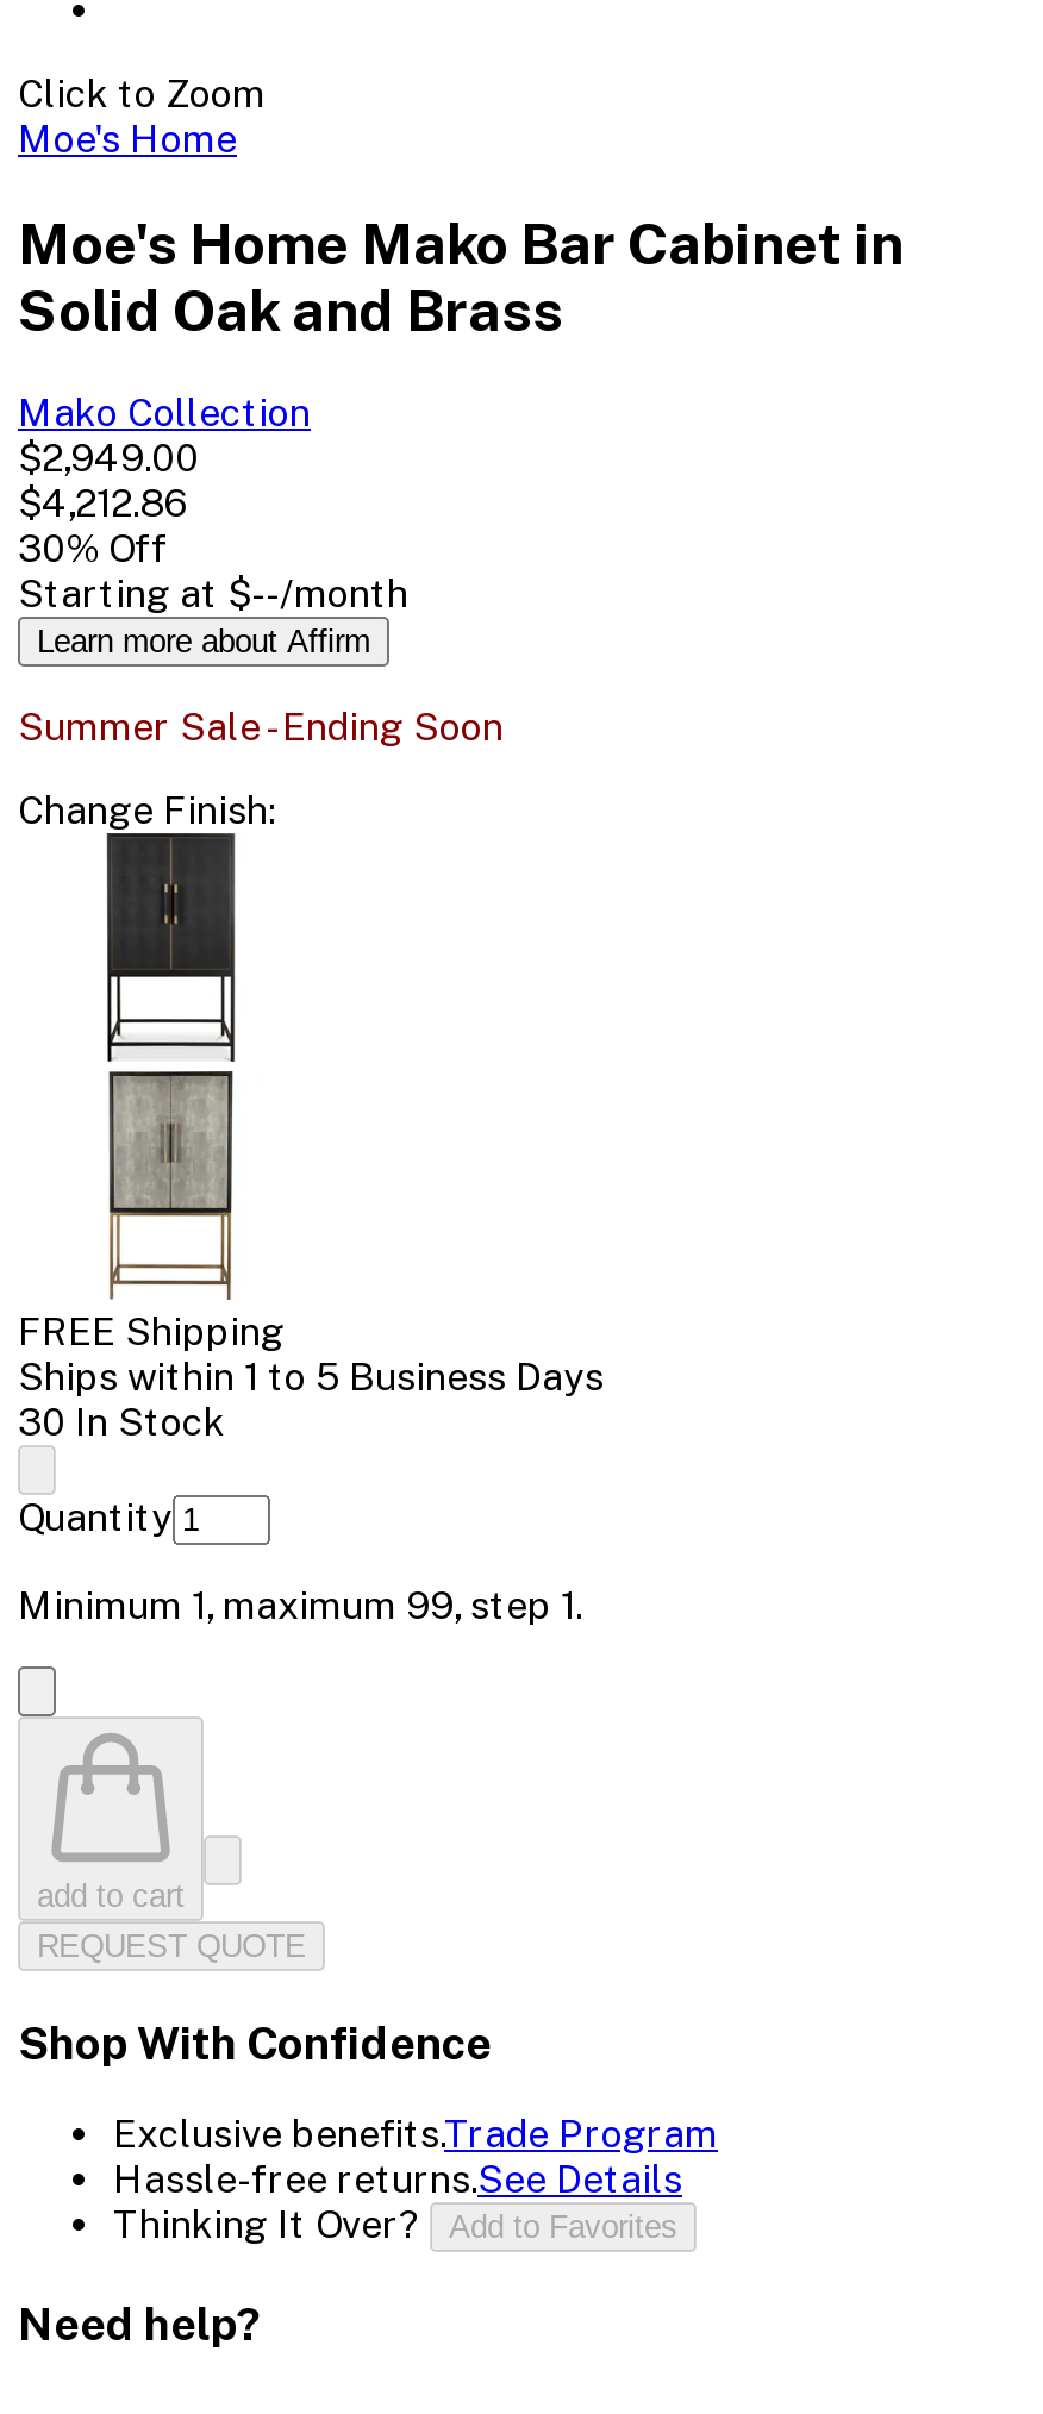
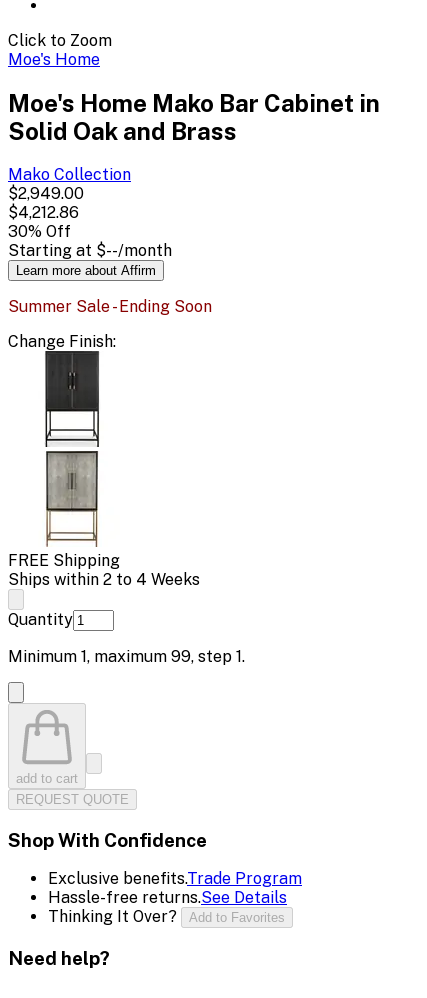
[18,1354,604,1445] Ships within 1 to 5 Business Days | 30 In Stock -> [8,570,200,589] Ships within 2 to 4 Weeks

